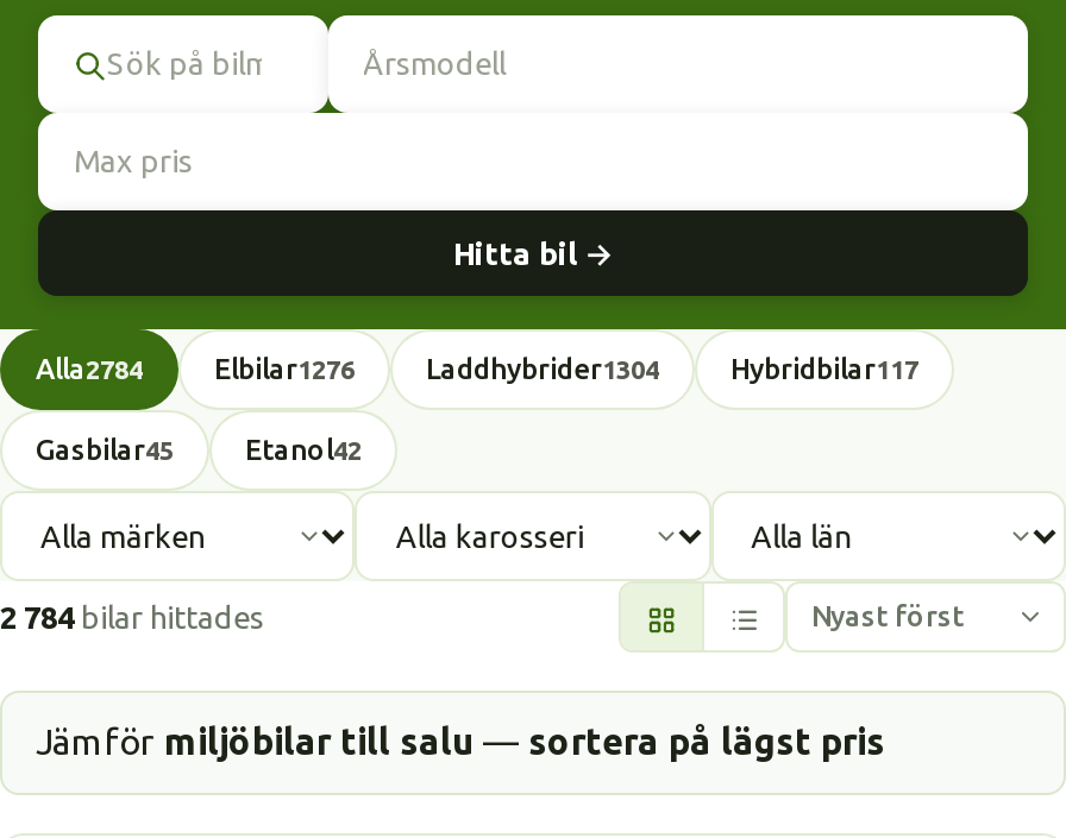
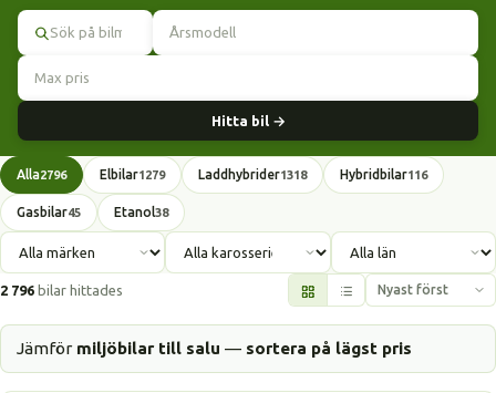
[36,353,143,384] Alla2784 -> [17,167,66,182] Alla2796
[214,353,355,384] Elbilar1276 -> [100,167,165,182] Elbilar1279
[426,353,659,384] Laddhybrider1304 -> [198,167,307,182] Laddhybrider1318
[730,353,918,384] Hybridbilar117 -> [340,167,427,182] Hybridbilar116
[245,434,362,465] Etanol 42 -> [114,205,168,219] Etanol 38
[0,599,264,632] 2 784 bilar hittades -> [0,282,123,297] 2 796 bilar hittades

